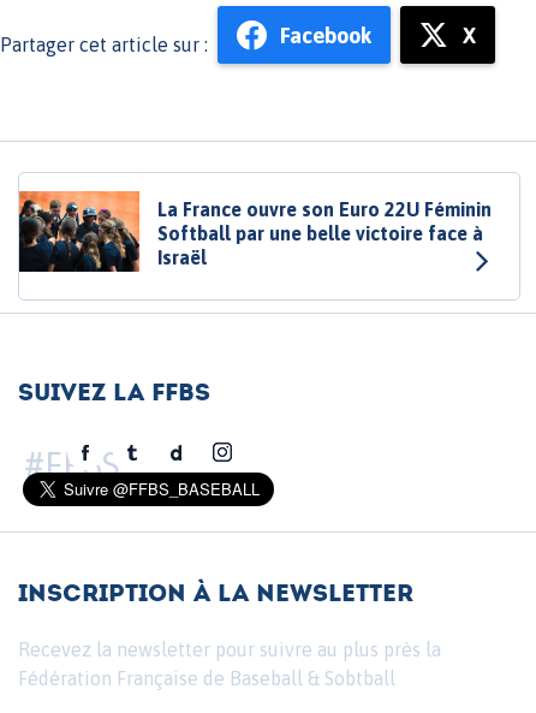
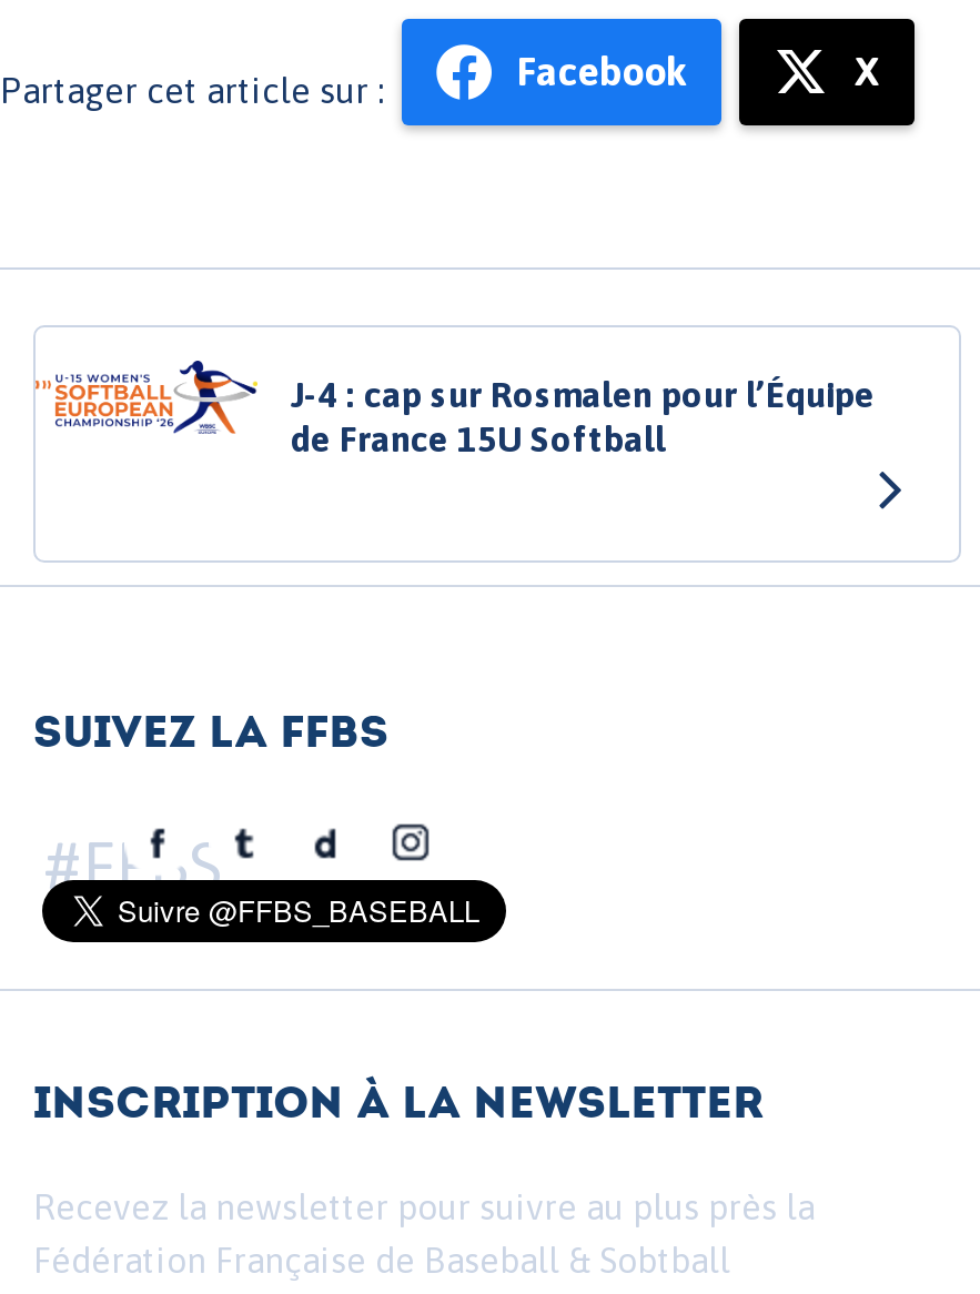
[18,190,492,273] [image] | La France ouvre son Euro 22U Féminin | Softball par une belle victoire face à | Israël -> [36,358,875,507] [image] | J-4 : cap sur Rosmalen pour l’Équipe | de France 15U Softball

